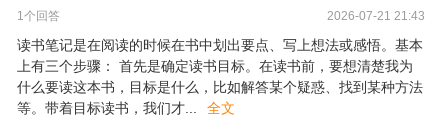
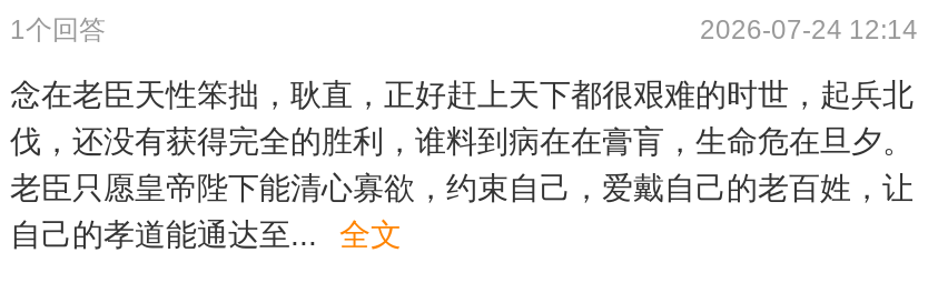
[327,9,425,23] 2026-07-21 21:43 -> [700,14,918,46] 2026-07-24 12:14
[17,37,423,116] 读书笔记是在阅读的时候在书中划出要点、写上想法或感悟。基本 | 上有三个步骤： 首先是确定读书目标。在读书前，要想清楚我为 | 什么要读这本书，目标是什么，比如解答某个疑惑、找到某种方法 | 等。带着目标读书，我们才... -> [10,77,914,252] 念在老臣天性笨拙，耿直，正好赶上天下都很艰难的时世，起兵北 | 伐，还没有获得完全的胜利，谁料到病在在膏肓，生命危在旦夕。 | 老臣只愿皇帝陛下能清心寡欲，约束自己，爱戴自己的老百姓，让 | 自己的孝道能通达至...

